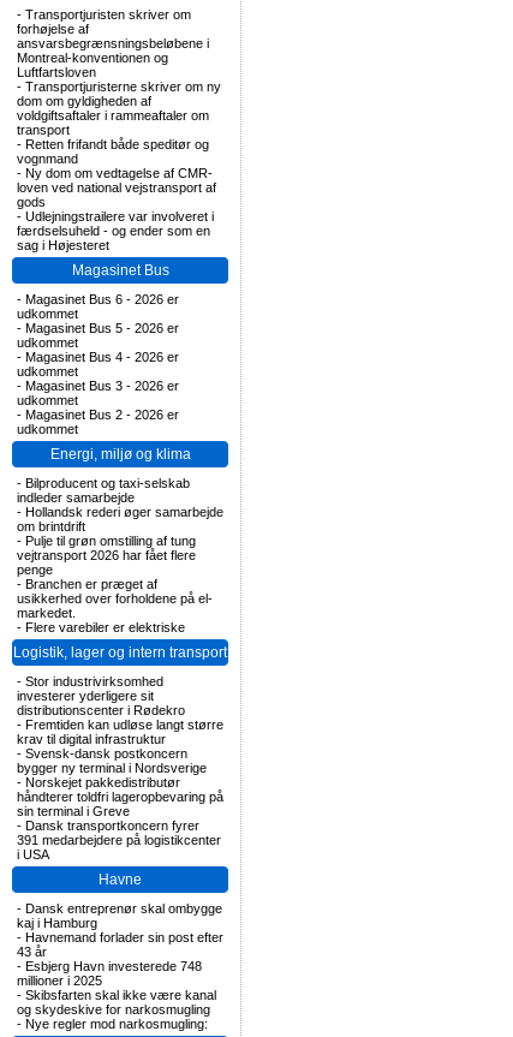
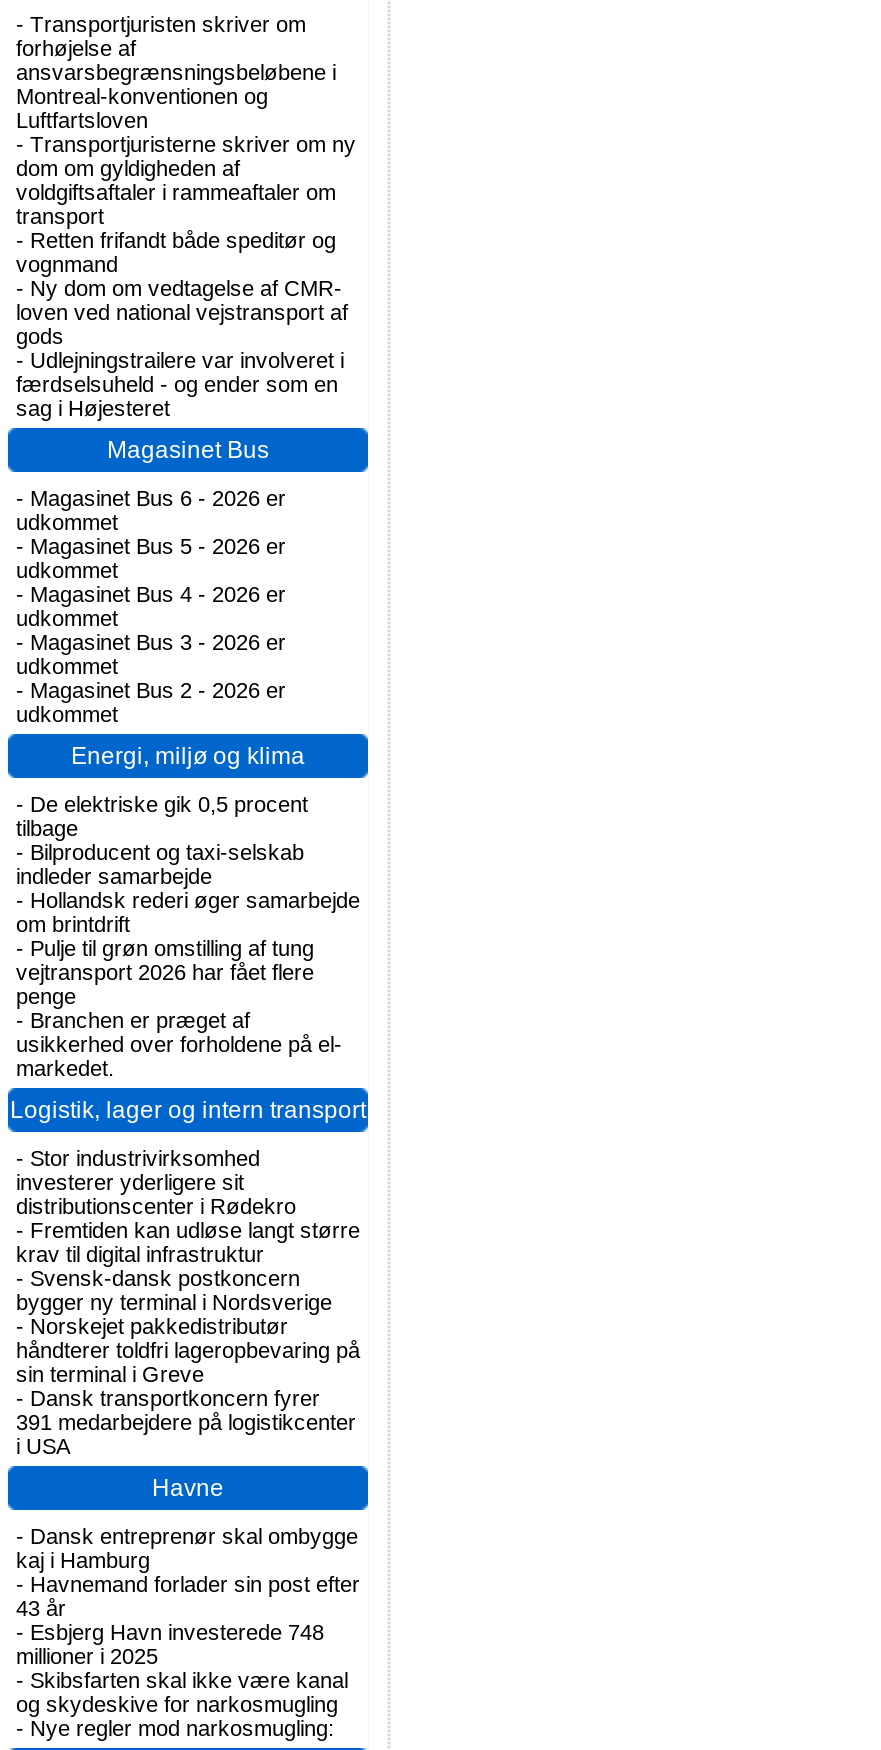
none -> [16,792,308,840] - De elektriske gik 0,5 procent | tilbage
[17,620,185,634] - Flere varebiler er elektriske -> none

